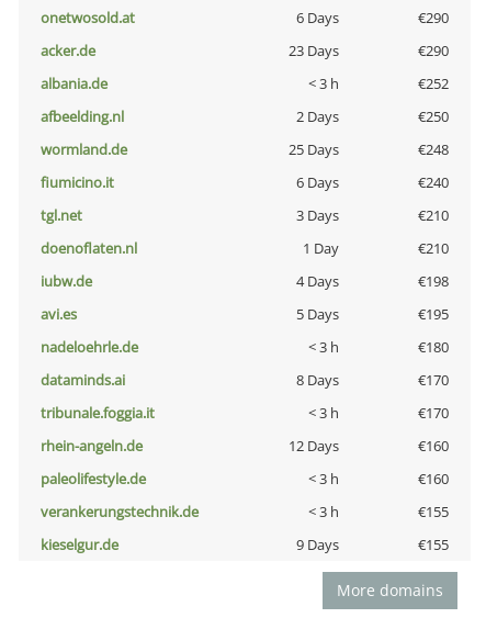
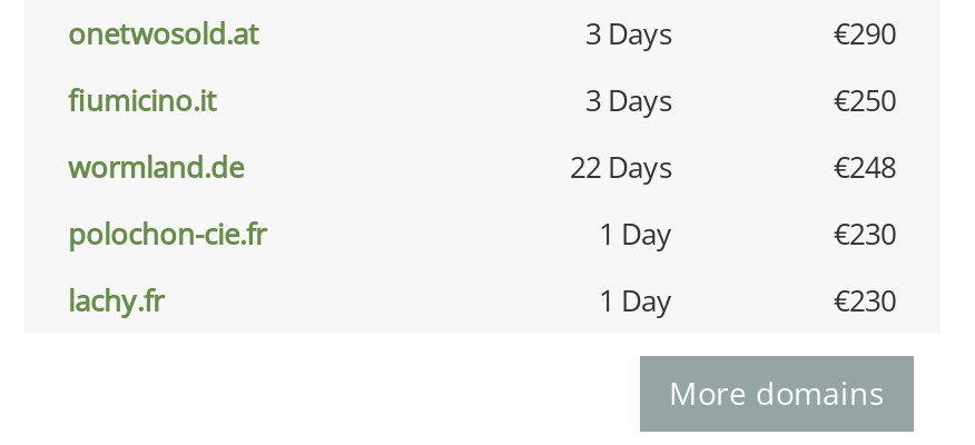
[296,8,338,27] 6 Days -> [585,13,672,53] 3 Days
[41,41,449,126] acker.de | 23 Days | €290 | albania.de | < 3 h | €252 | afbeelding.nl | 2 Days -> [68,80,672,120] fiumicino.it | 3 Days
[288,139,338,159] 25 Days -> [570,147,672,187] 22 Days
[41,172,449,258] fiumicino.it | 6 Days | €240 | tgl.net | 3 Days | €210 | doenoflaten.nl -> [68,214,266,254] polochon-cie.fr
[41,238,449,554] €210 | iubw.de | 4 Days | €198 | avi.es | 5 Days | €195 | nadeloehrle.de | < 3 h | €180 | dataminds.ai | 8 Days | €170 | tribunale.foggia.it | < 3 h | €170 | rhein-angeln.de | 12 Days | €160 | paleolifestyle.de | < 3 h | €160 | verankerungstechnik.de | < 3 h | €155 | kieselgur.de | 9 Days | €155 -> [68,214,896,320] €230 | lachy.fr | 1 Day | €230

